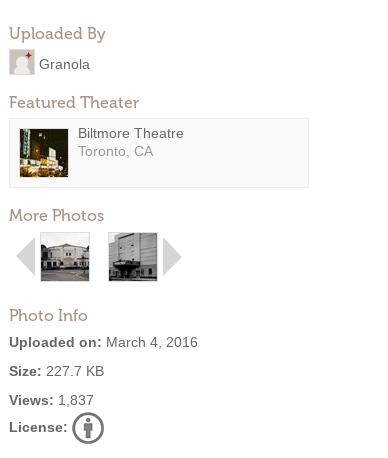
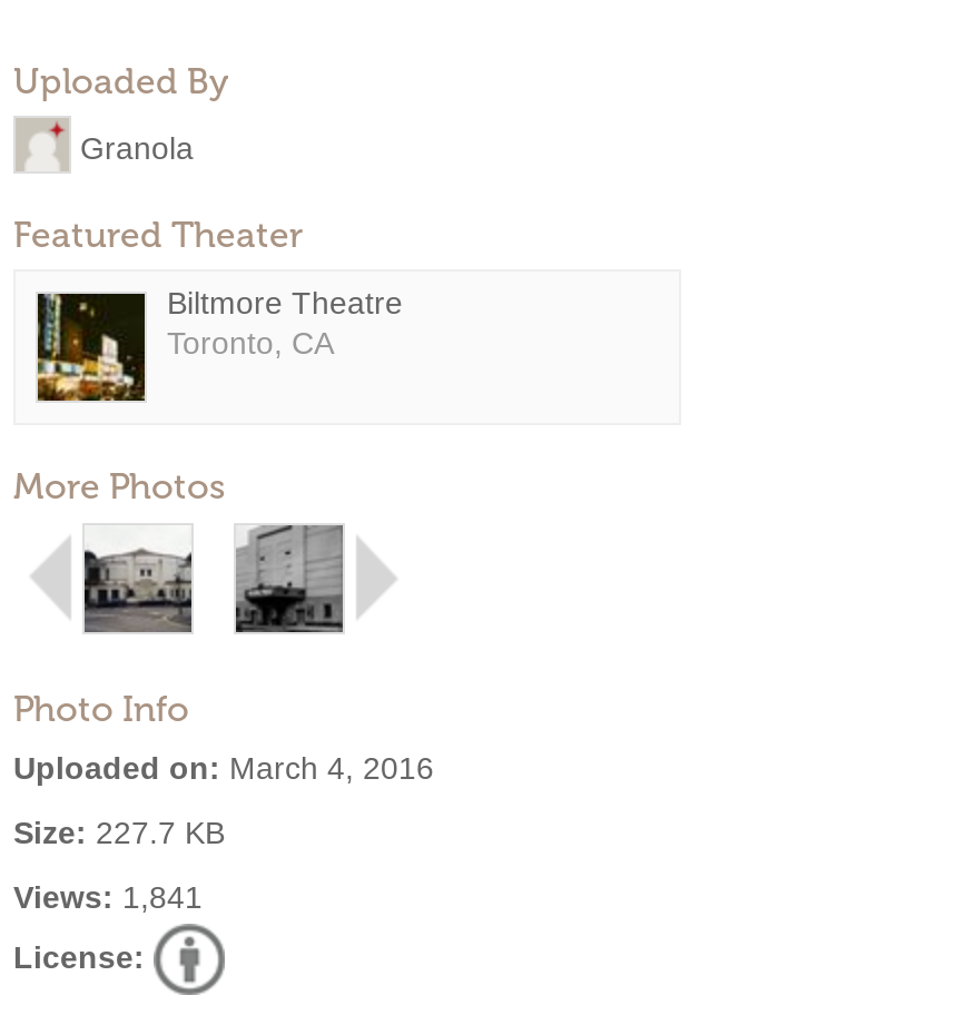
[9,392,94,408] Views: 1,837 -> [13,879,203,915] Views: 1,841

